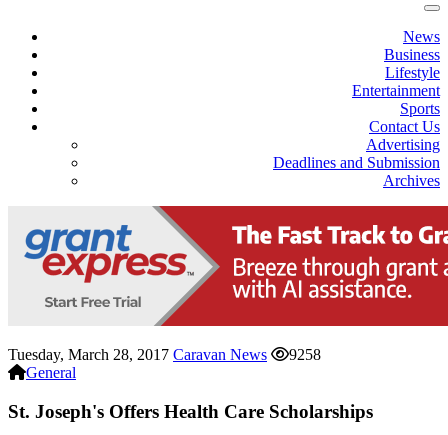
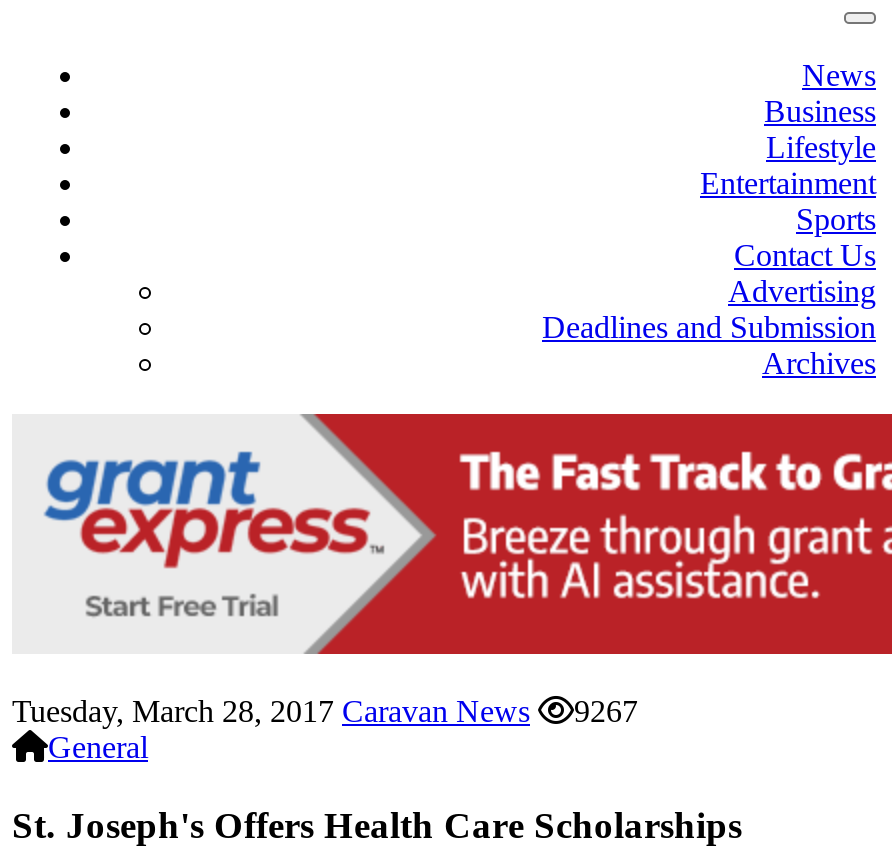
[8,346,321,363] Tuesday, March 28, 2017 Caravan News 9258 -> [12,694,638,728] Tuesday, March 28, 2017 Caravan News 9267

